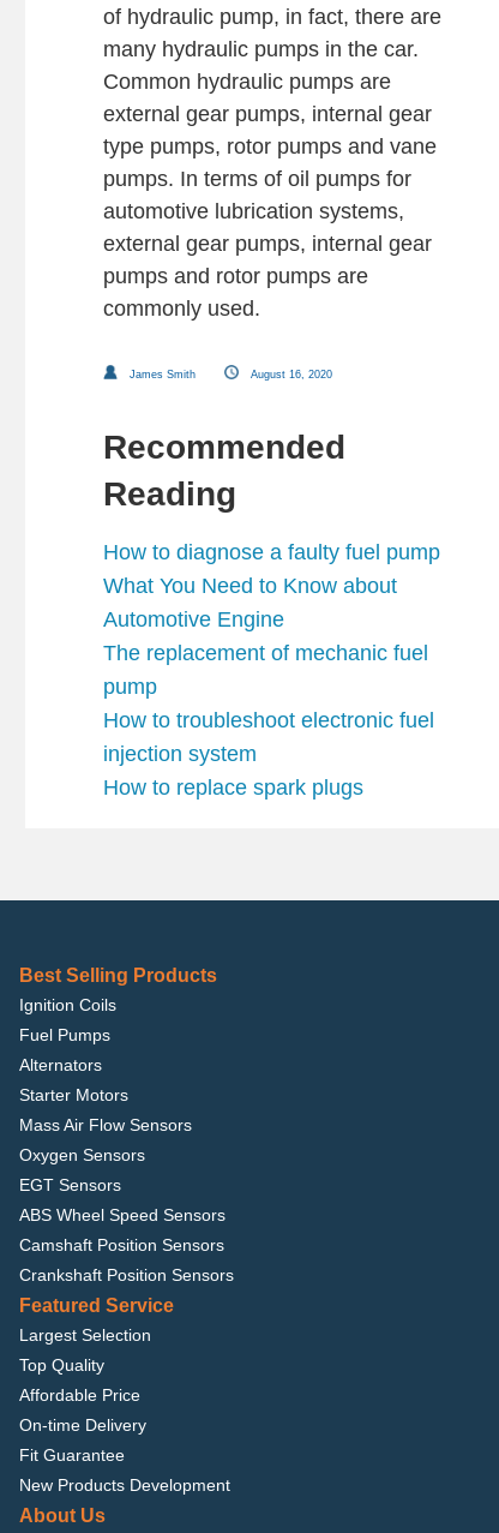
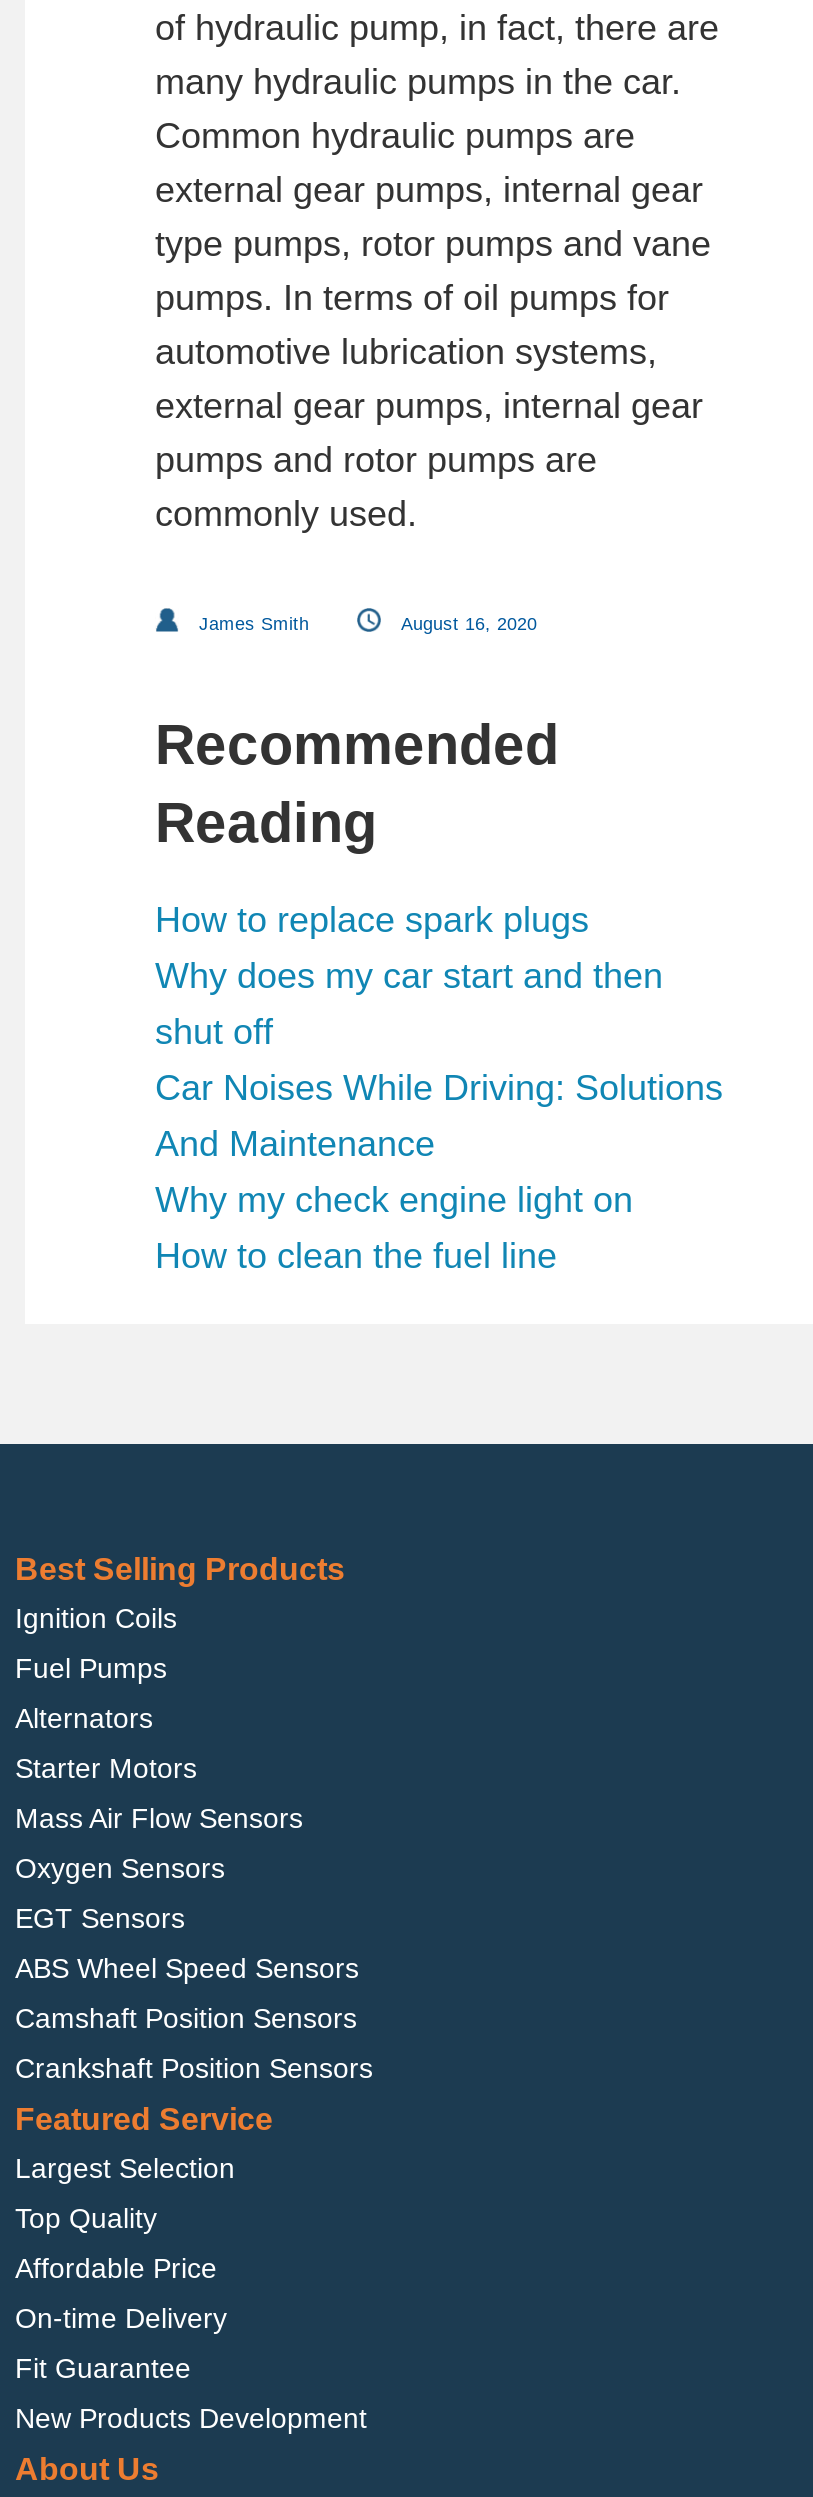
[103,540,440,766] How to diagnose a faulty fuel pump | What You Need to Know about | Automotive Engine | The replacement of mechanic fuel | pump | How to troubleshoot electronic fuel | injection system -> none
moved [103,776,363,800] -> [155,900,589,940]: How to replace spark plugs
none -> [155,956,723,1276] Why does my car start and then | shut off | Car Noises While Driving: Solutions | And Maintenance | Why my check engine light on | How to clean the fuel line

